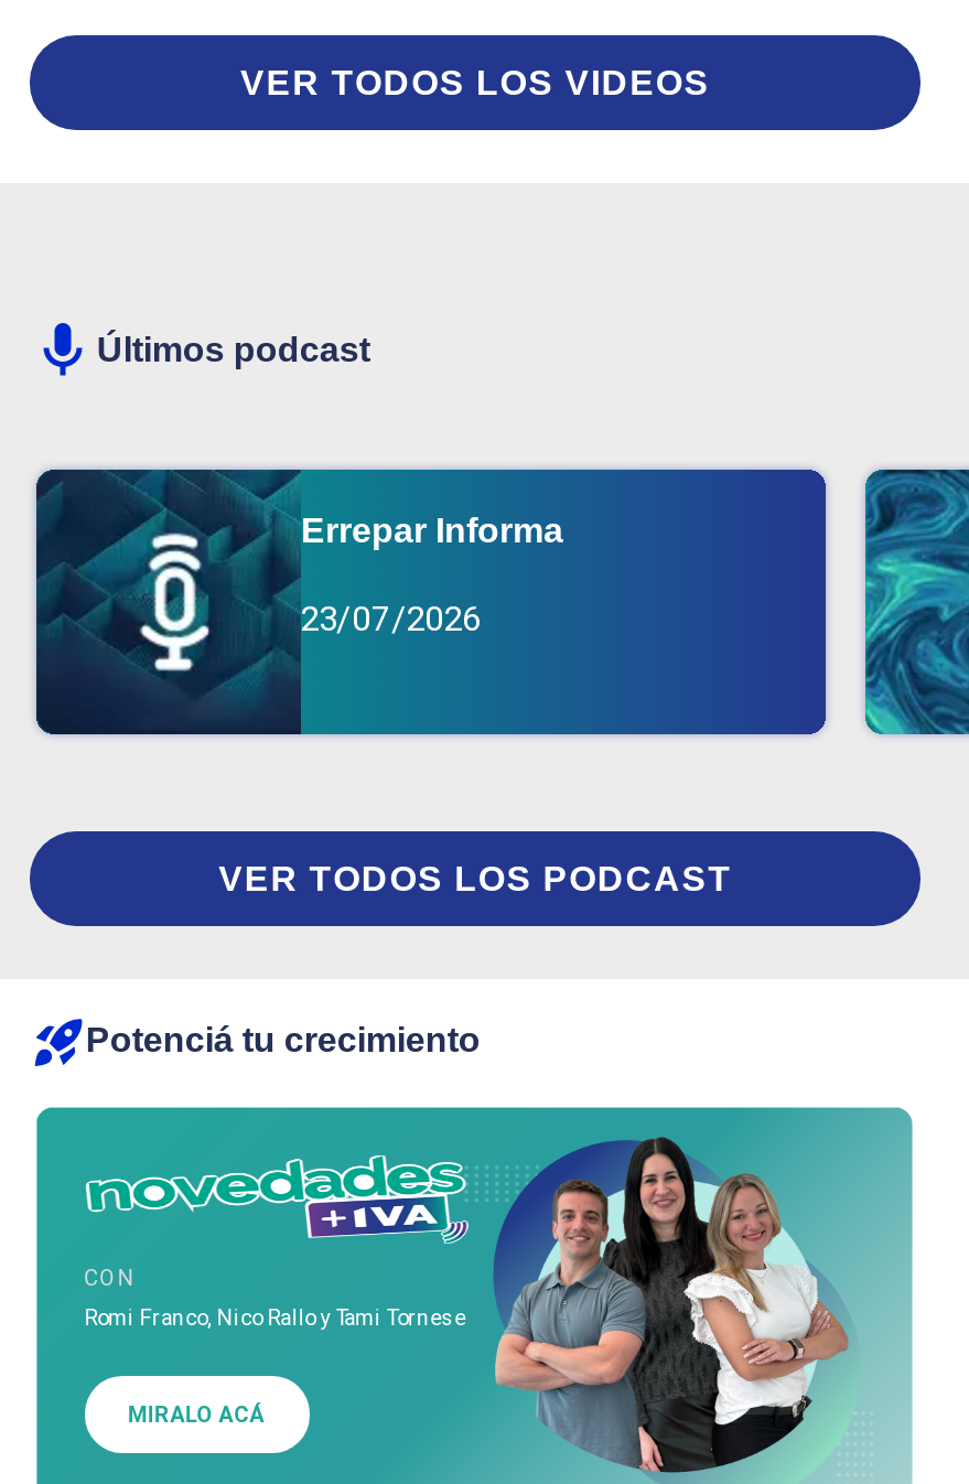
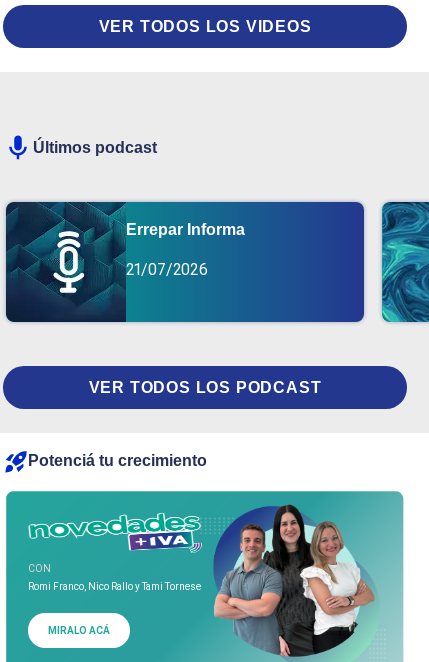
[301,597,484,639] 23/07/2026 -> [126,260,208,279] 21/07/2026

